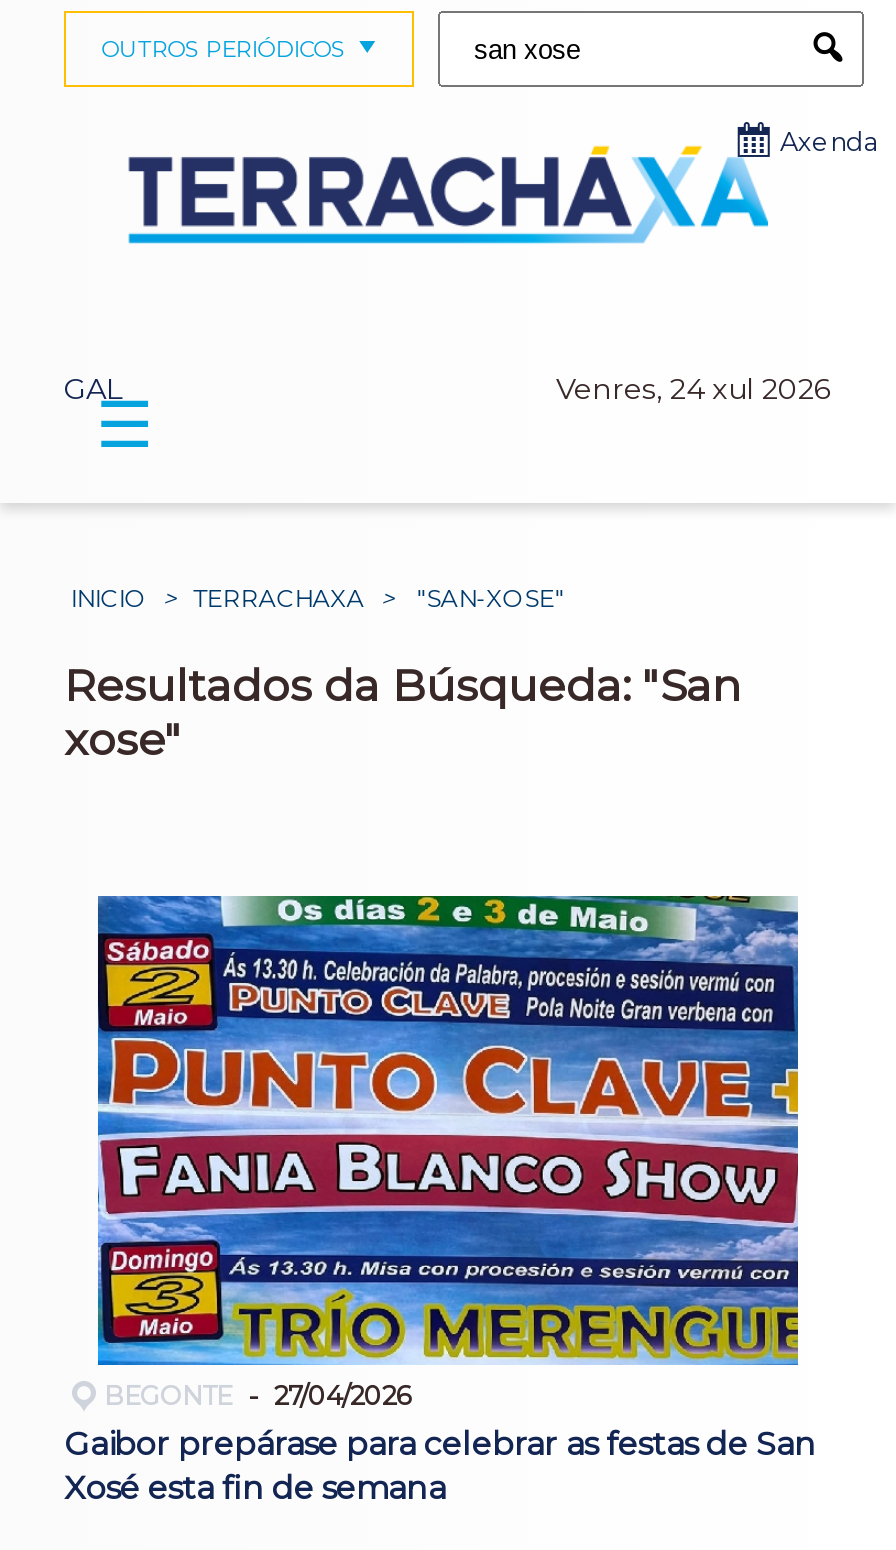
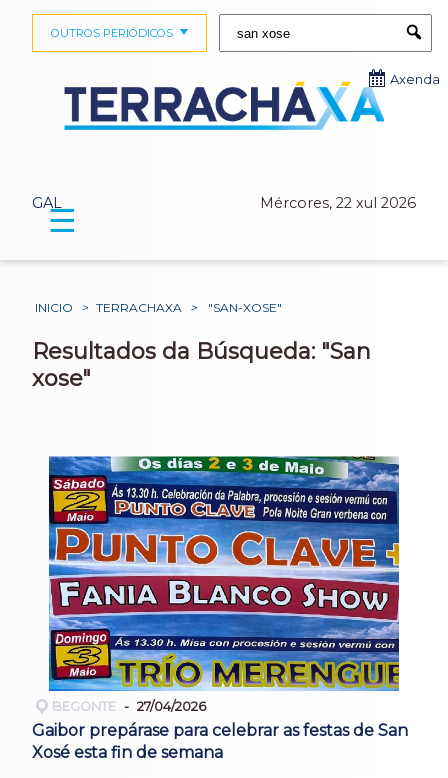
[556,371,832,407] Venres, 24 xul 2026 -> [260,194,416,212] Mércores, 22 xul 2026

